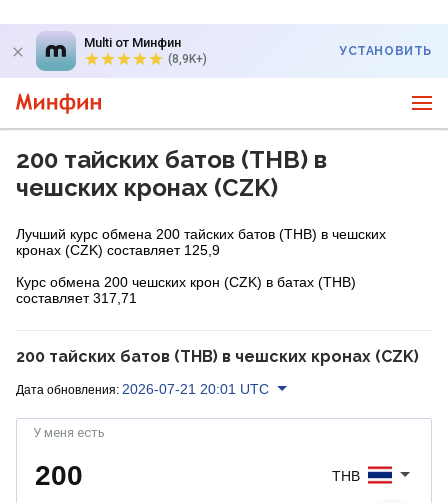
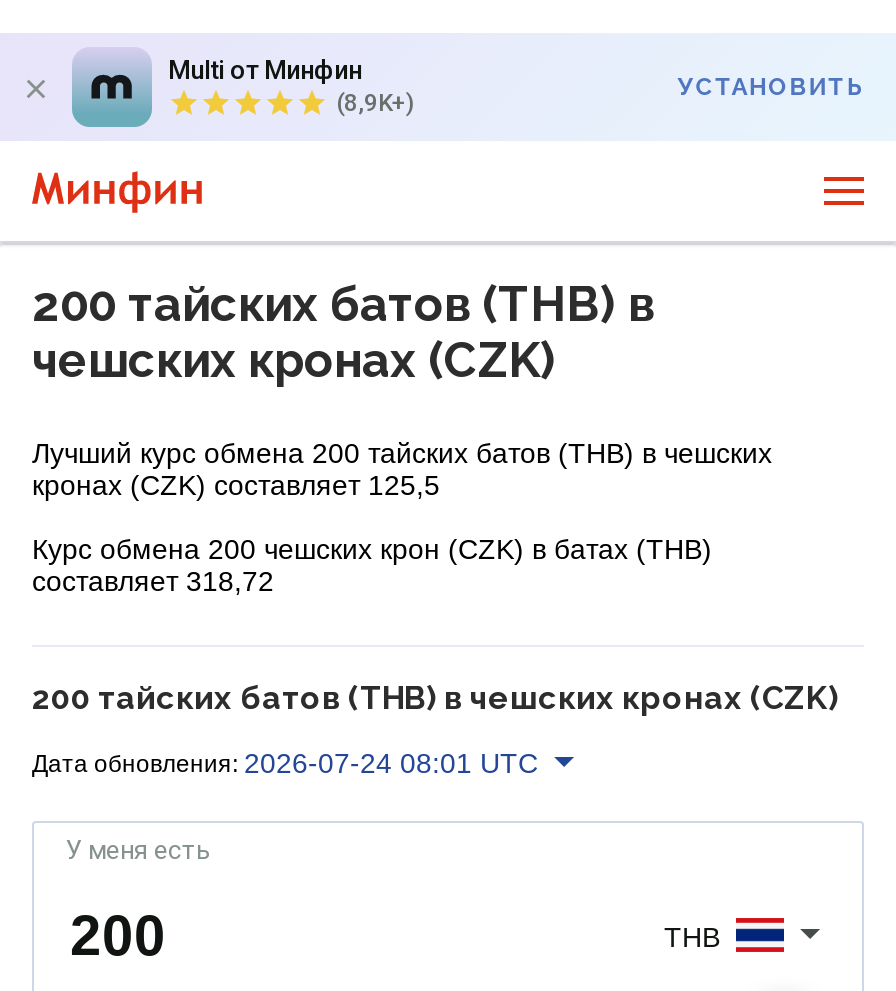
[16,242,220,258] кронах (CZK) составляет 125,9 -> [32,469,440,501] кронах (CZK) составляет 125,5
[16,290,137,306] составляет 317,71 -> [32,565,274,597] составляет 318,72
[16,381,269,397] Дата обновления: 2026-07-21 20:01 UTC -> [32,746,538,778] Дата обновления: 2026-07-24 08:01 UTC

